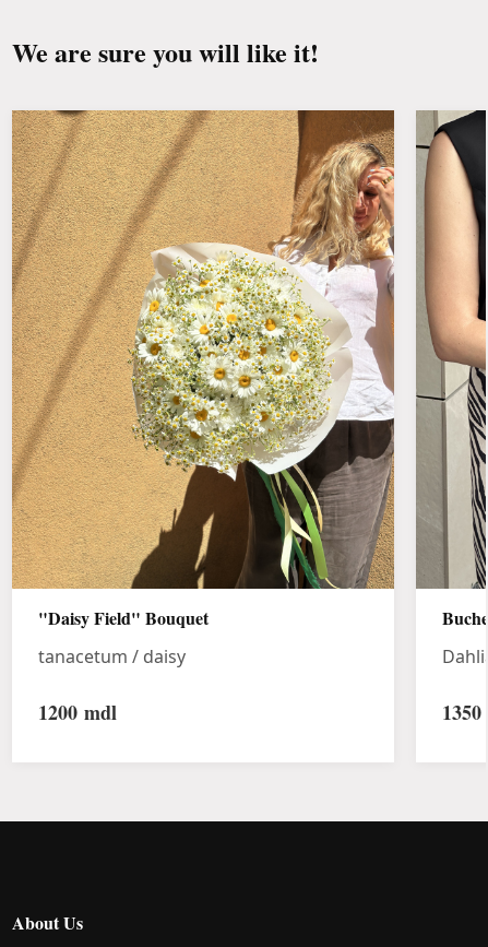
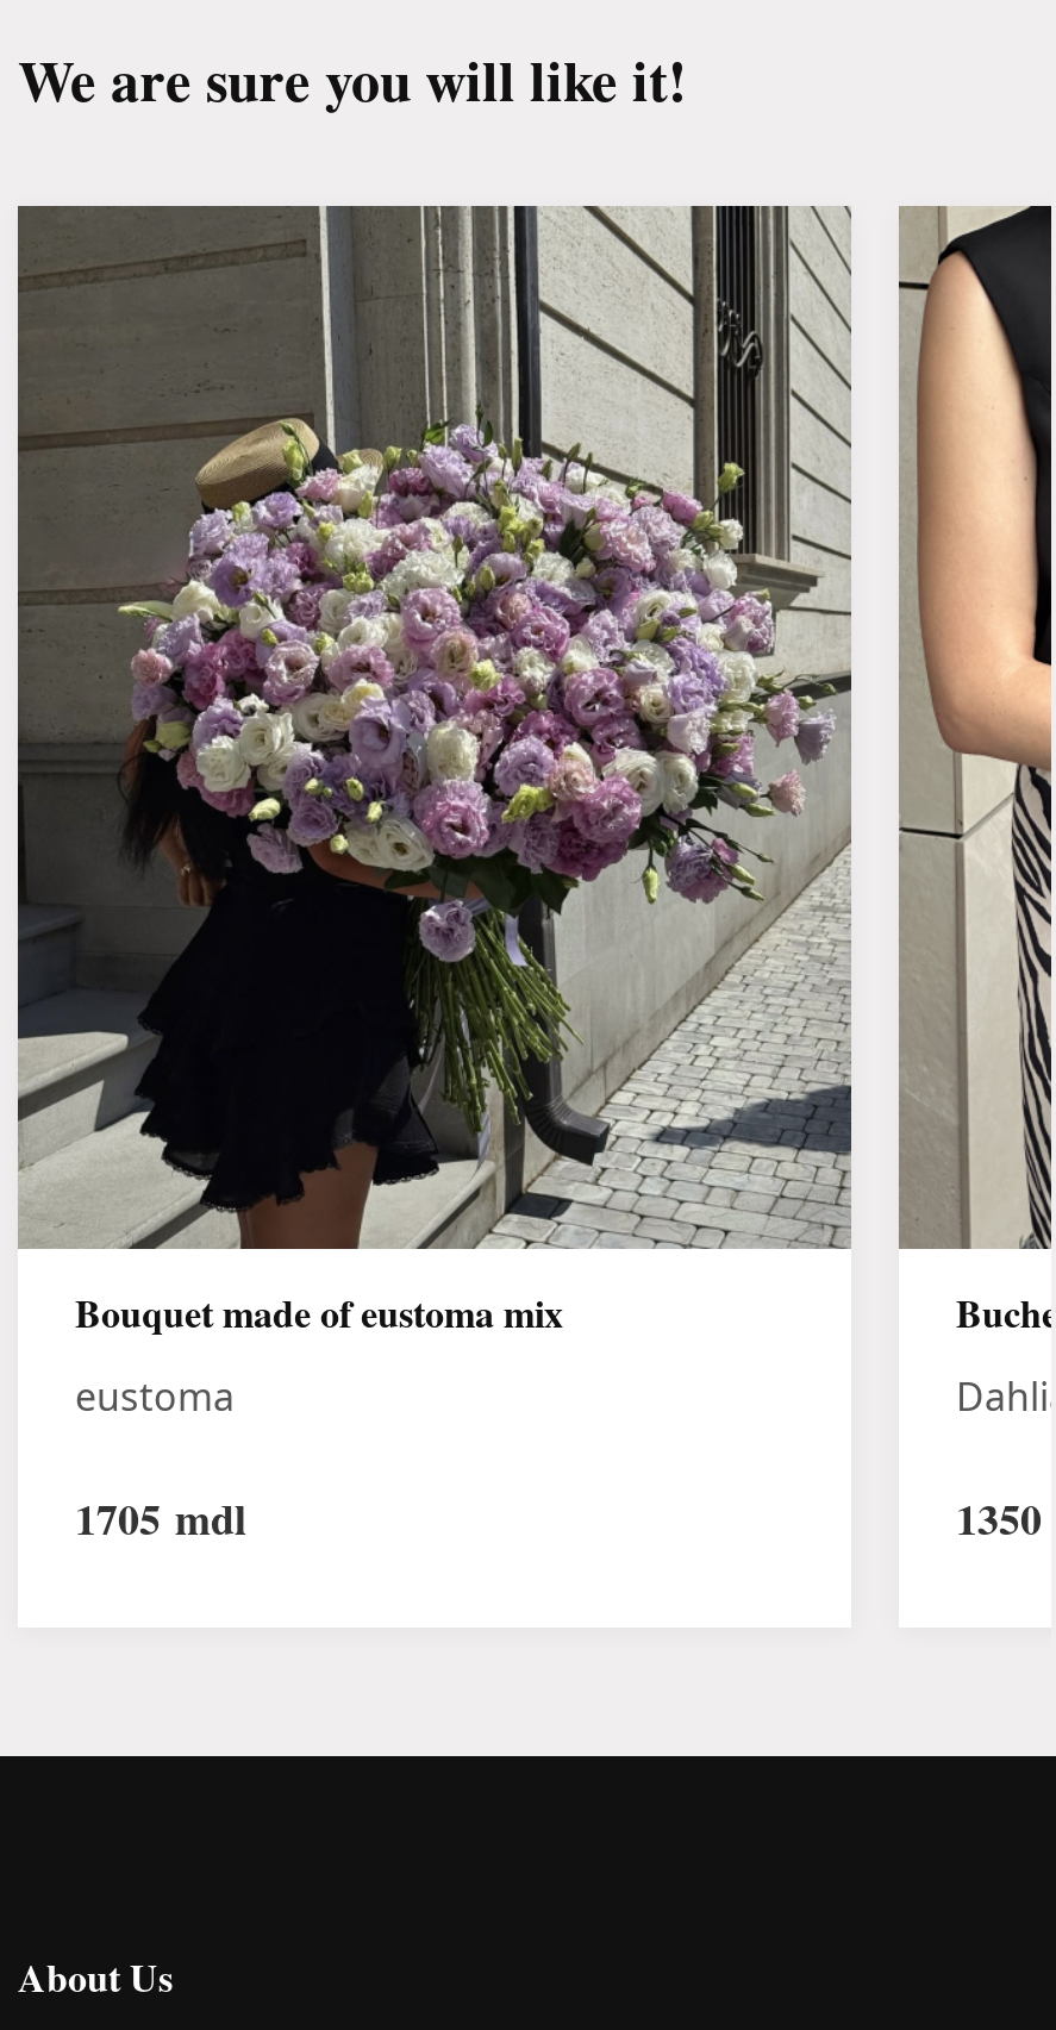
[11,109,395,630] [image] | "Daisy Field" Bouquet -> [15,204,854,1339] [image] | Bouquet made of eustoma mix
[38,644,186,668] tanacetum / daisy -> [75,1370,235,1423] eustoma
[38,698,117,726] 1200 mdl -> [75,1487,246,1549] 1705 mdl

